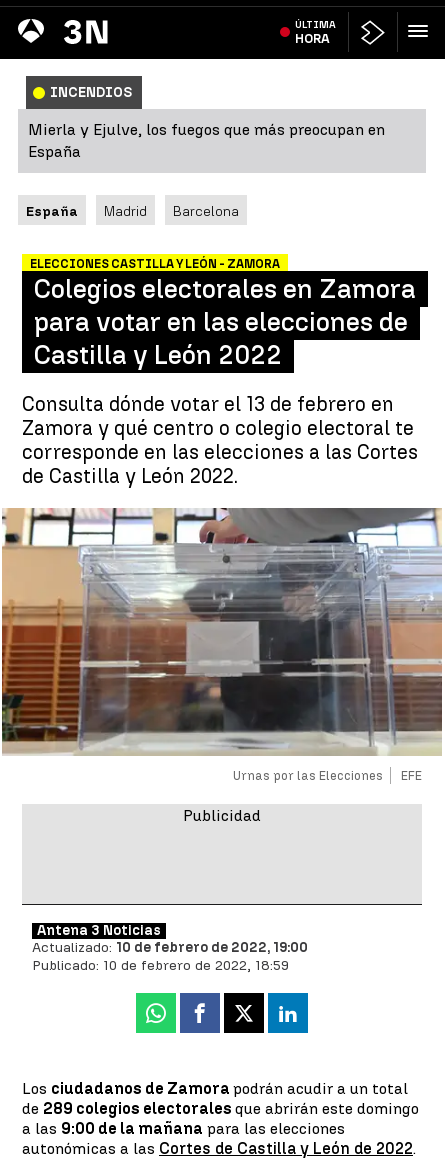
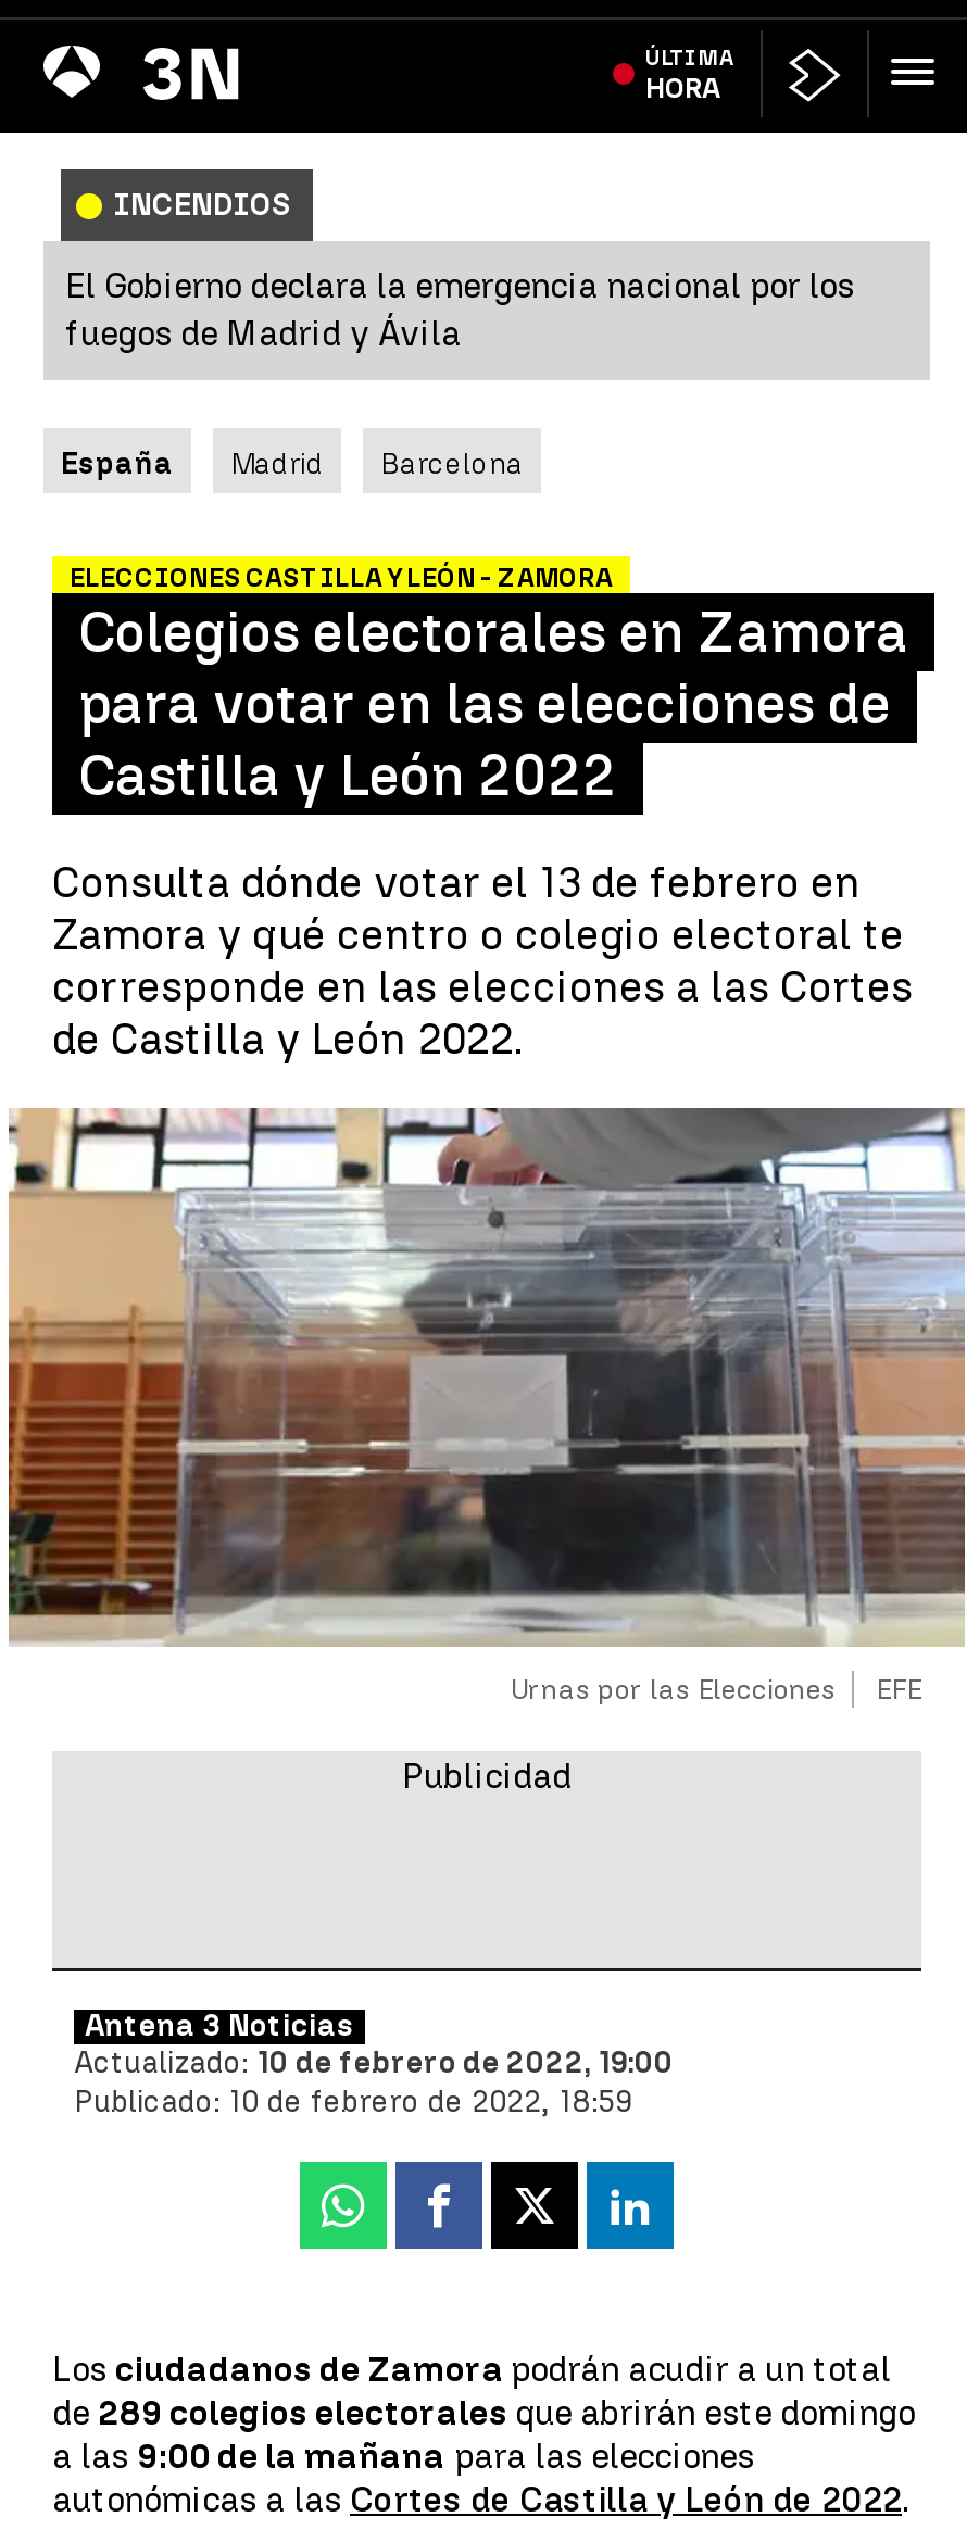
[28,120,385,161] Mierla y Ejulve, los fuegos que más preocupan en | España -> [65,265,854,354] El Gobierno declara la emergencia nacional por los | fuegos de Madrid y Ávila

